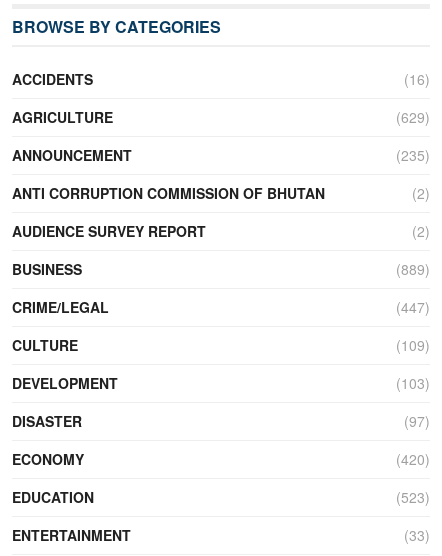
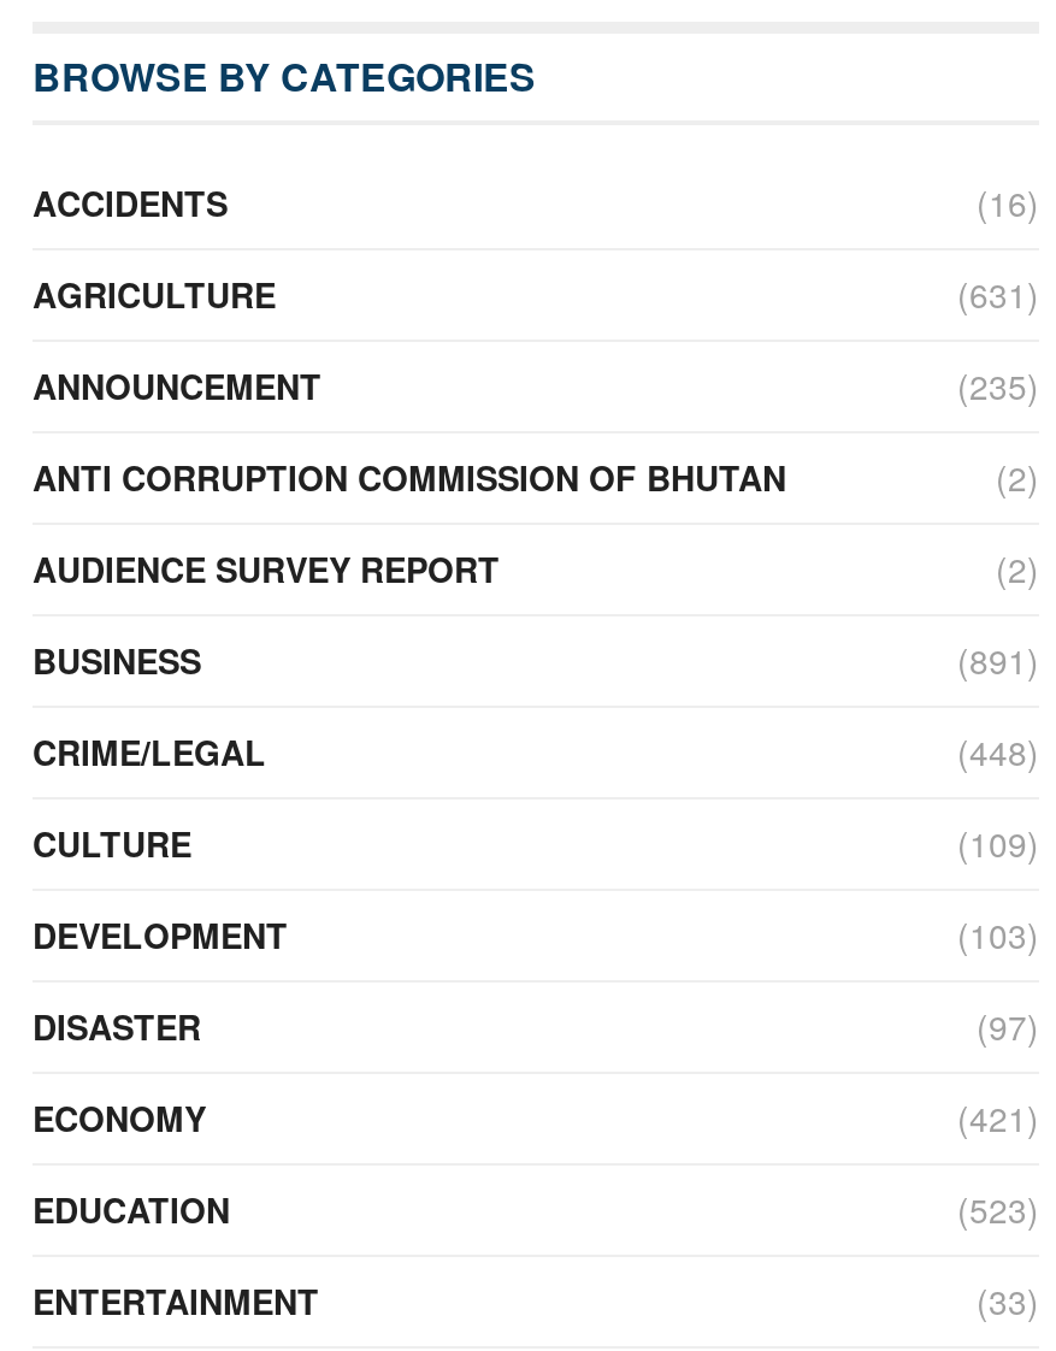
[396,107,430,127] (629) -> [957,270,1039,318] (631)
[396,259,430,279] (889) -> [957,636,1039,684] (891)
[396,297,430,317] (447) -> [957,728,1039,776] (448)
[396,449,430,469] (420) -> [957,1094,1039,1142] (421)

